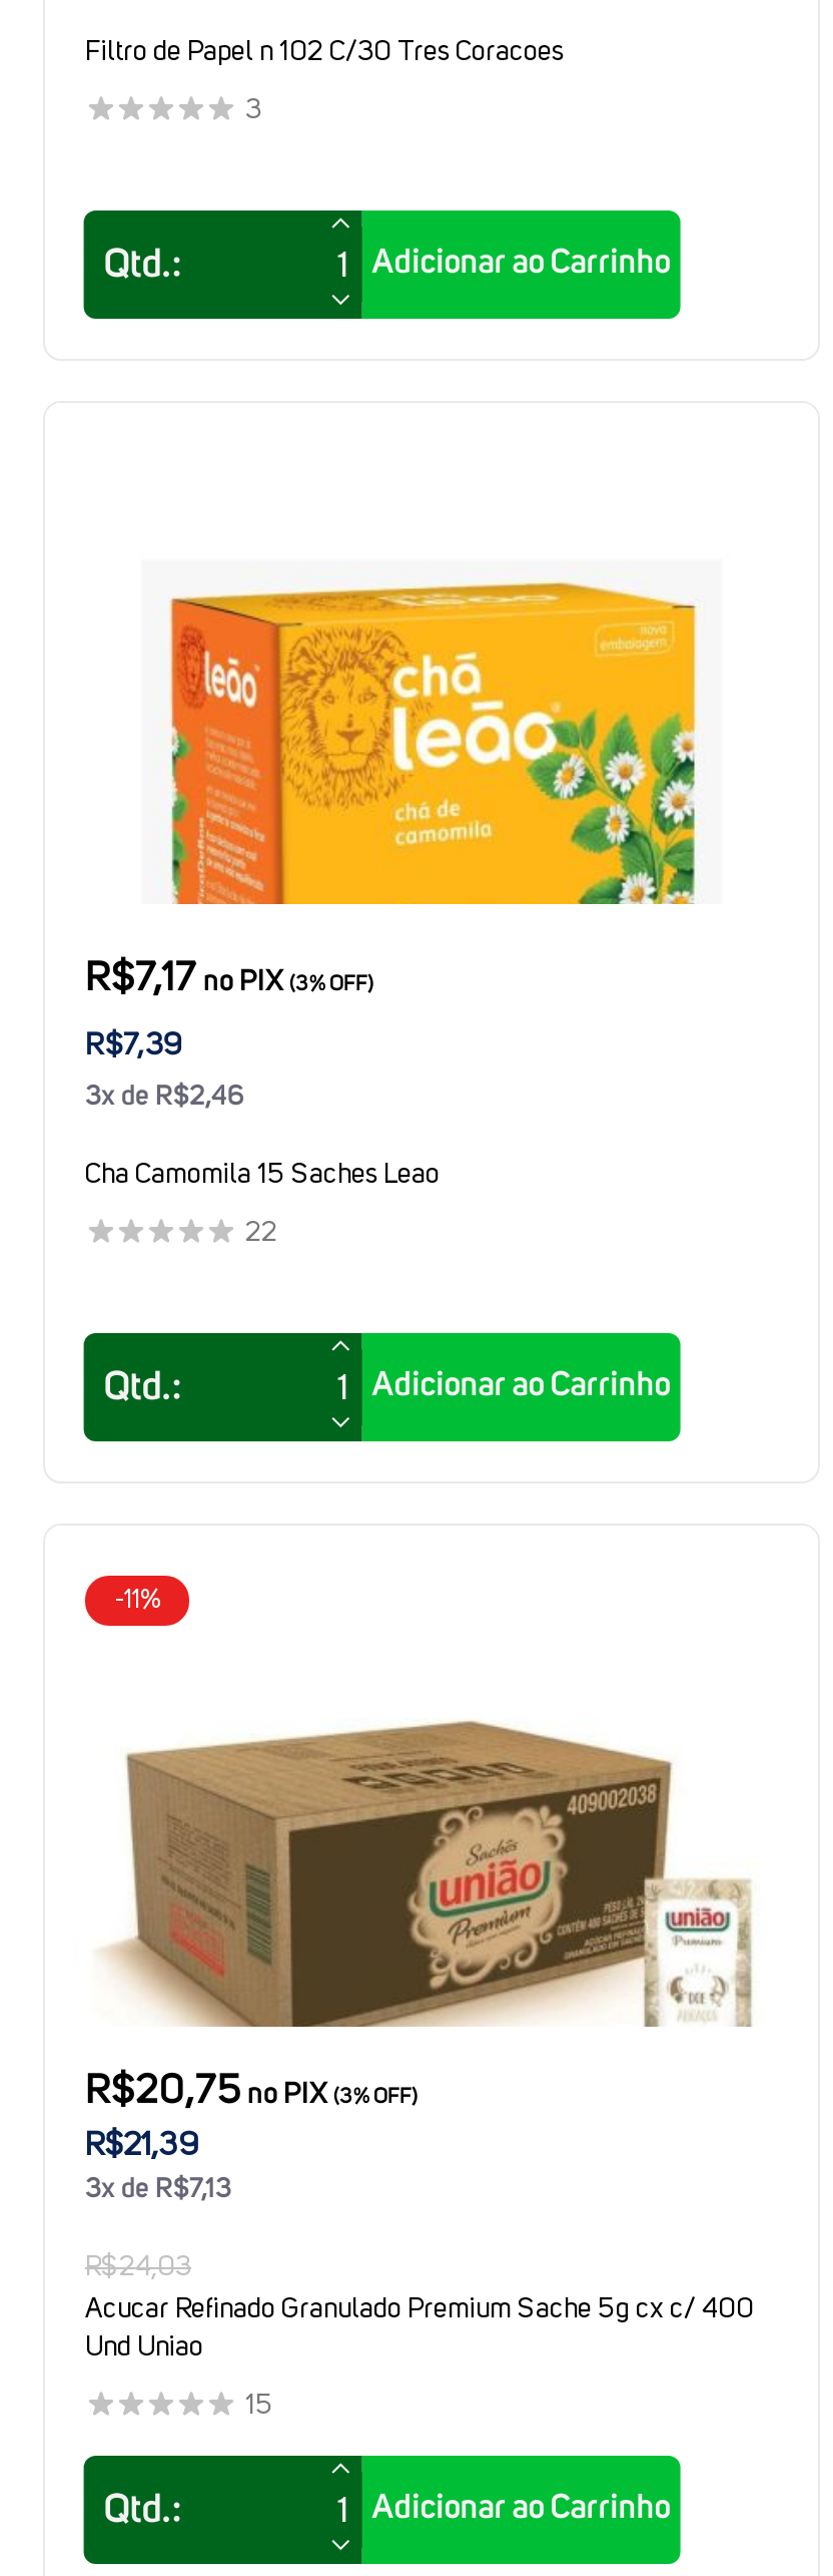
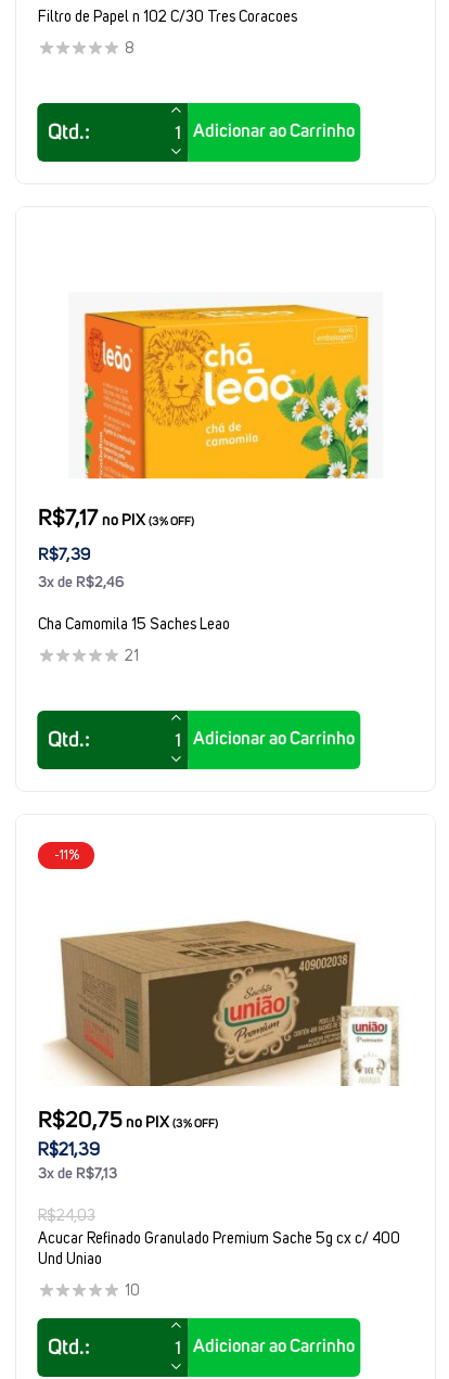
[245,96,261,124] 3 -> [125,41,134,56] 8
[245,1218,277,1247] 22 -> [125,649,139,664] 21
[245,2391,273,2419] 15 -> [125,1283,140,1298] 10

